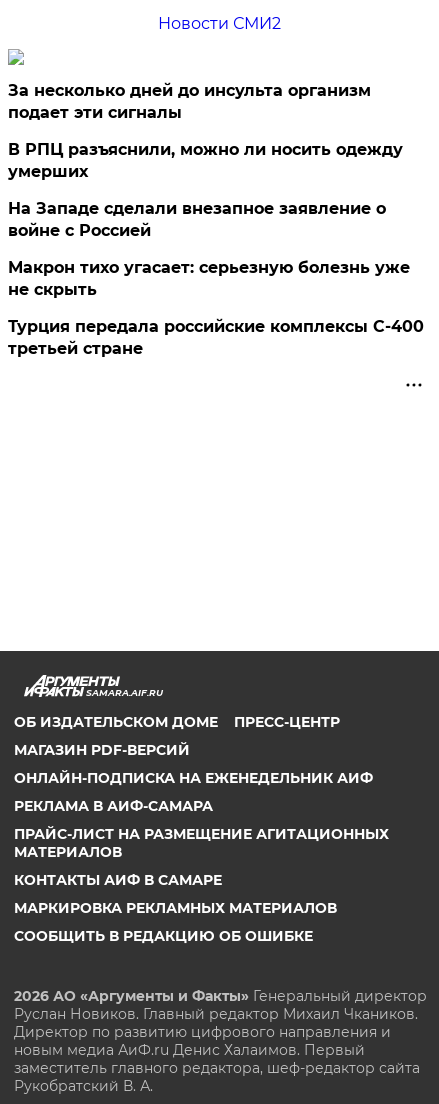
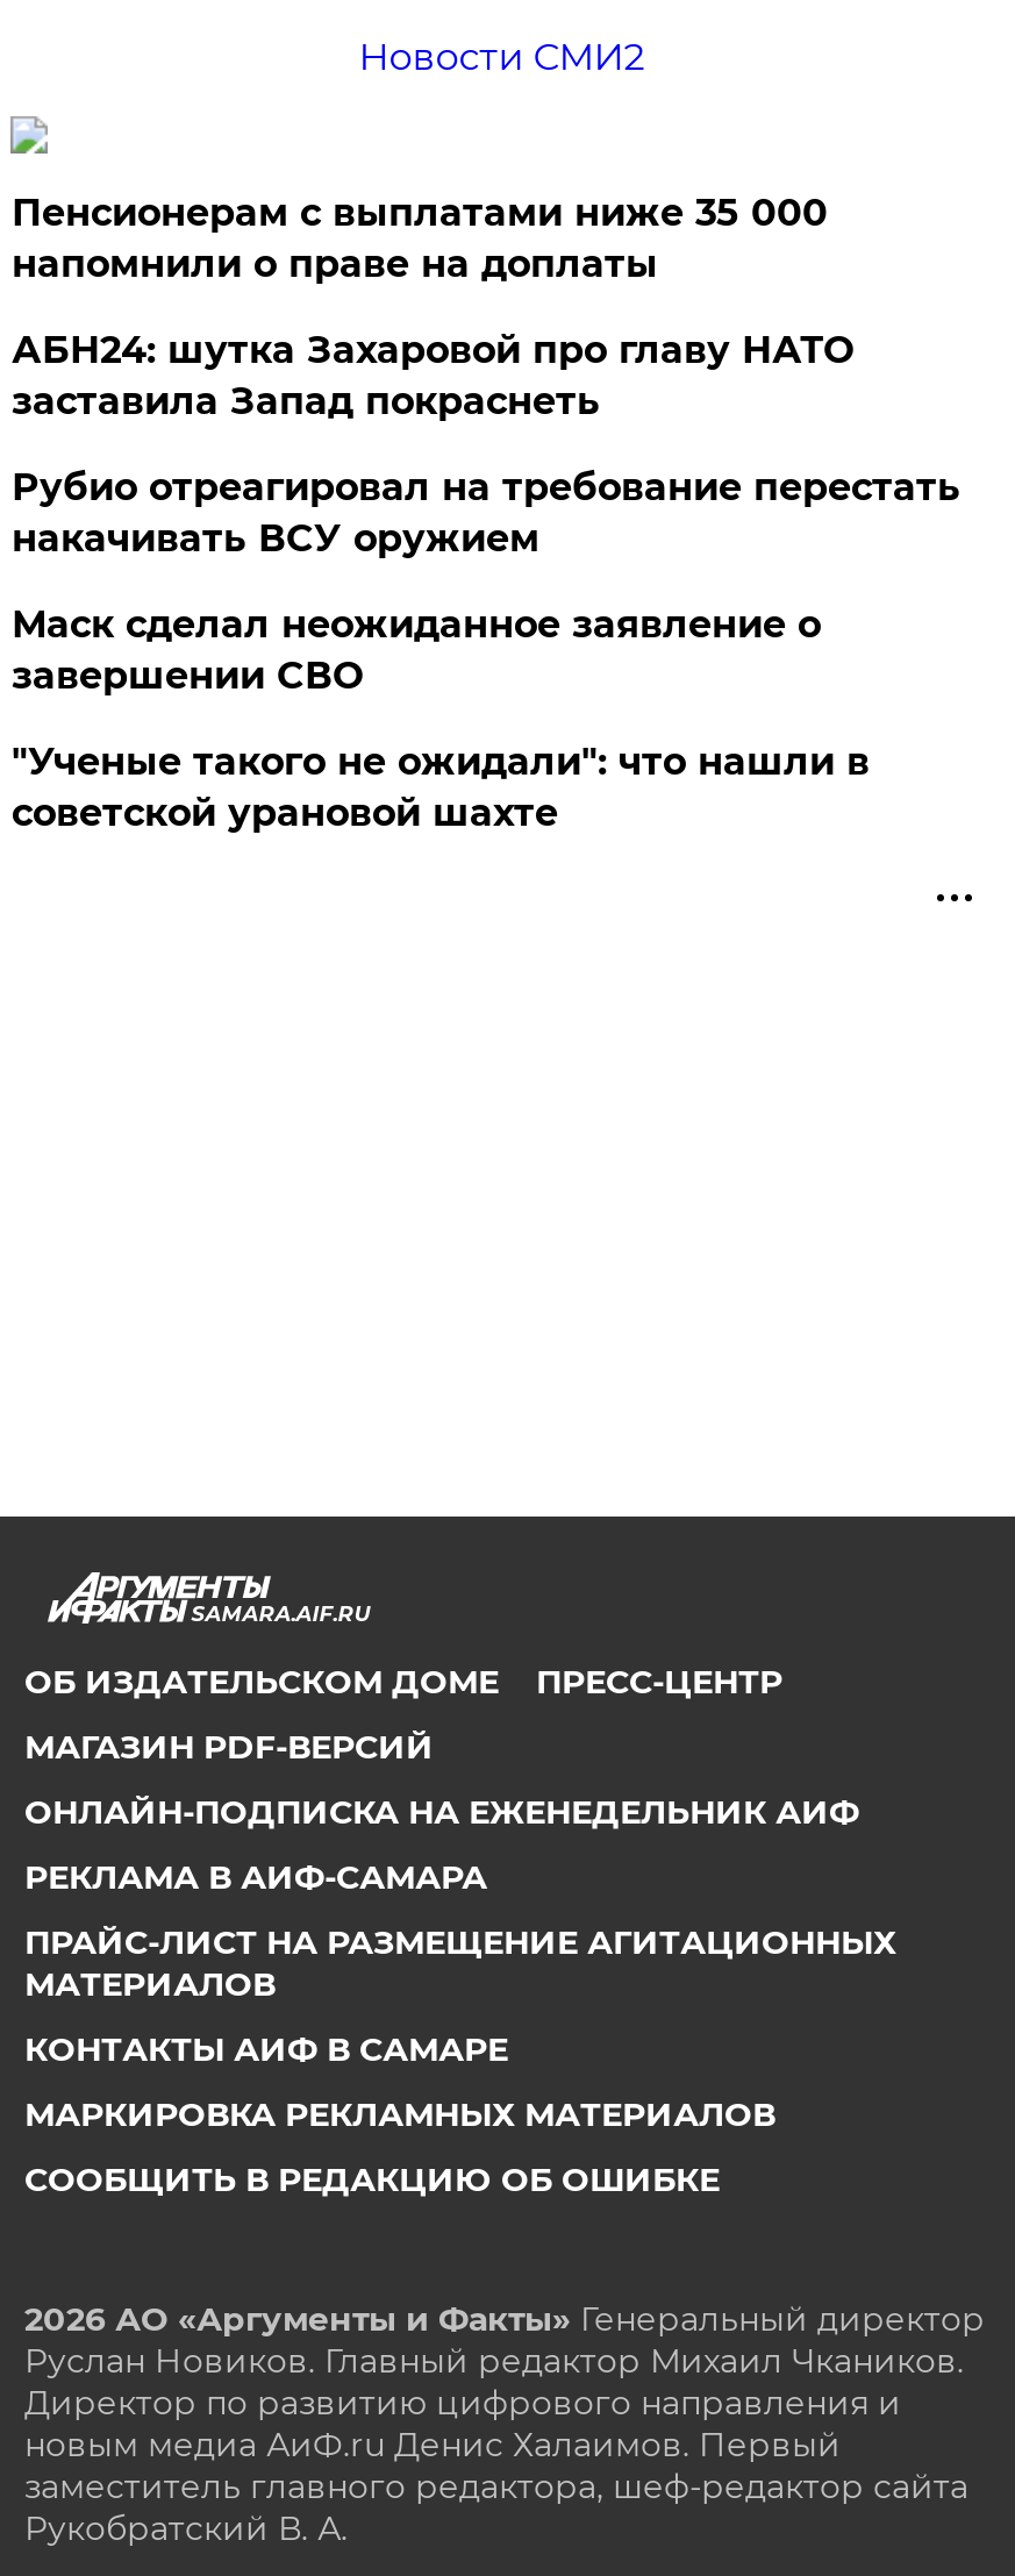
[8,81,371,122] За несколько дней до инсульта организм | подает эти сигналы -> [11,190,828,286] Пенсионерам с выплатами ниже 35 000 | напомнили о праве на доплаты
[8,140,403,181] В РПЦ разъяснили, можно ли носить одежду | умерших -> [11,328,853,423] АБН24: шутка Захаровой про главу НАТО | заставила Запад покраснеть
[8,199,386,240] На Западе сделали внезапное заявление о | войне с Россией -> [11,465,960,560] Рубио отреагировал на требование перестать | накачивать ВСУ оружием
[8,258,410,299] Макрон тихо угасает: серьезную болезнь уже | не скрыть -> [11,602,821,698] Маск сделал неожиданное заявление о | завершении СВО
[8,317,424,358] Турция передала российские комплексы С-400 | третьей стране -> [11,739,869,835] "Ученые такого не ожидали": что нашли в | советской урановой шахте

